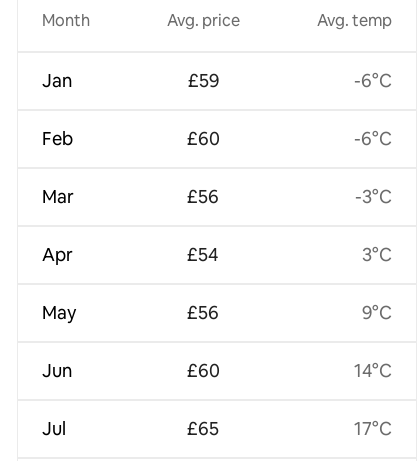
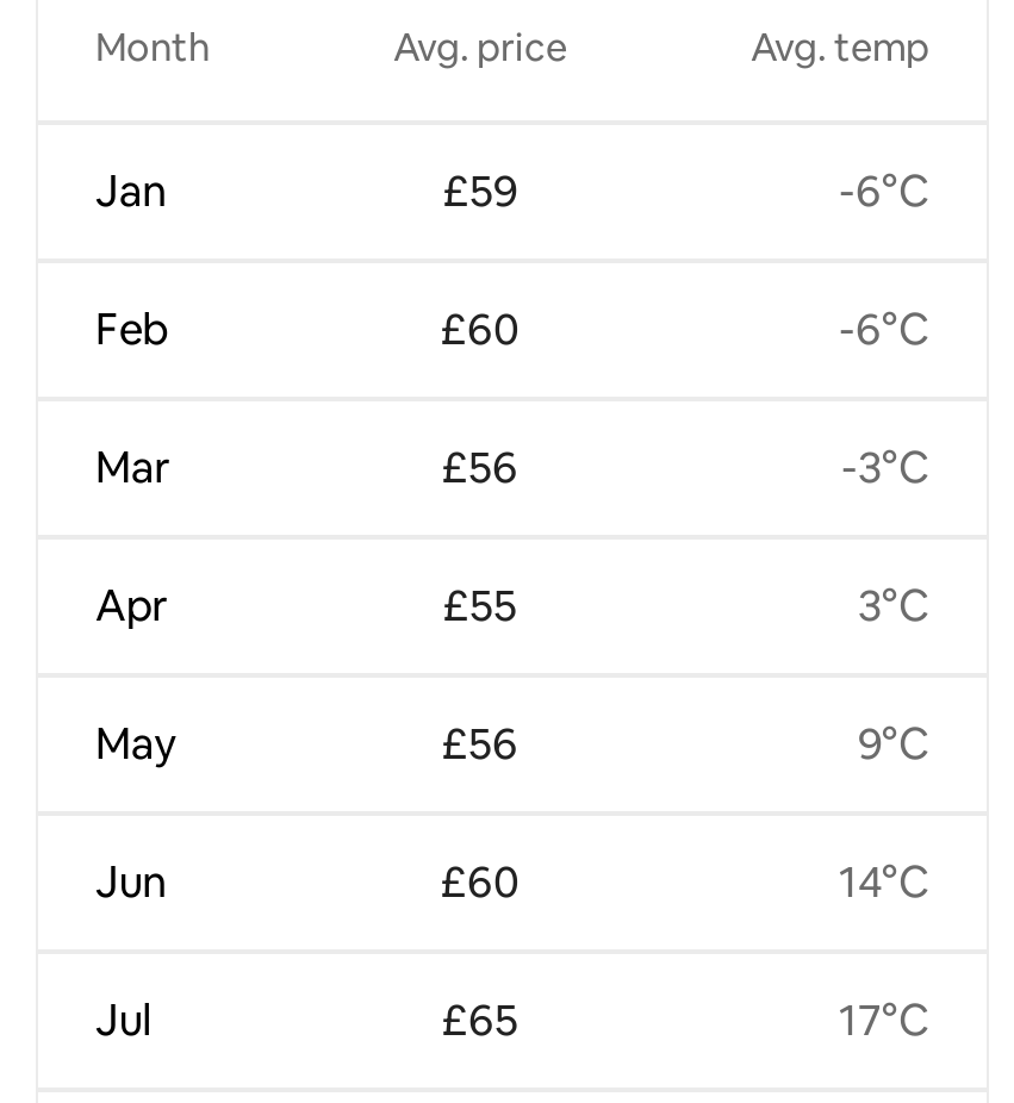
[187,243,219,266] £54 -> [443,577,517,632] £55

